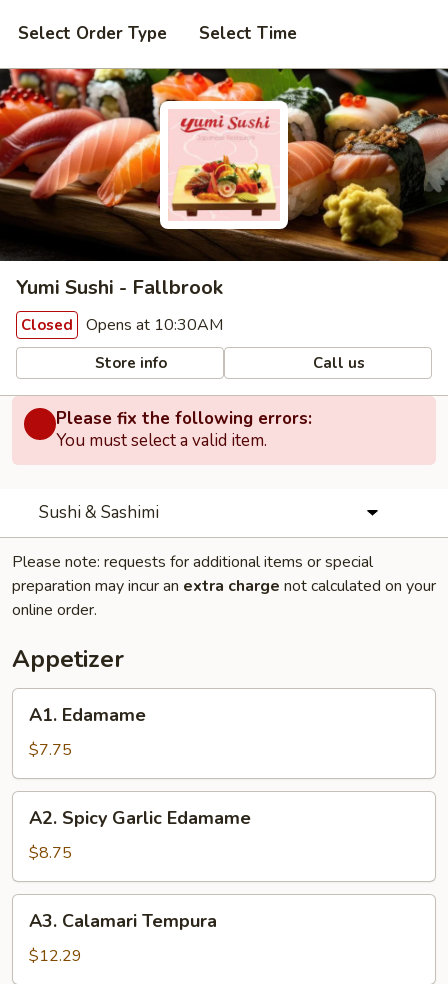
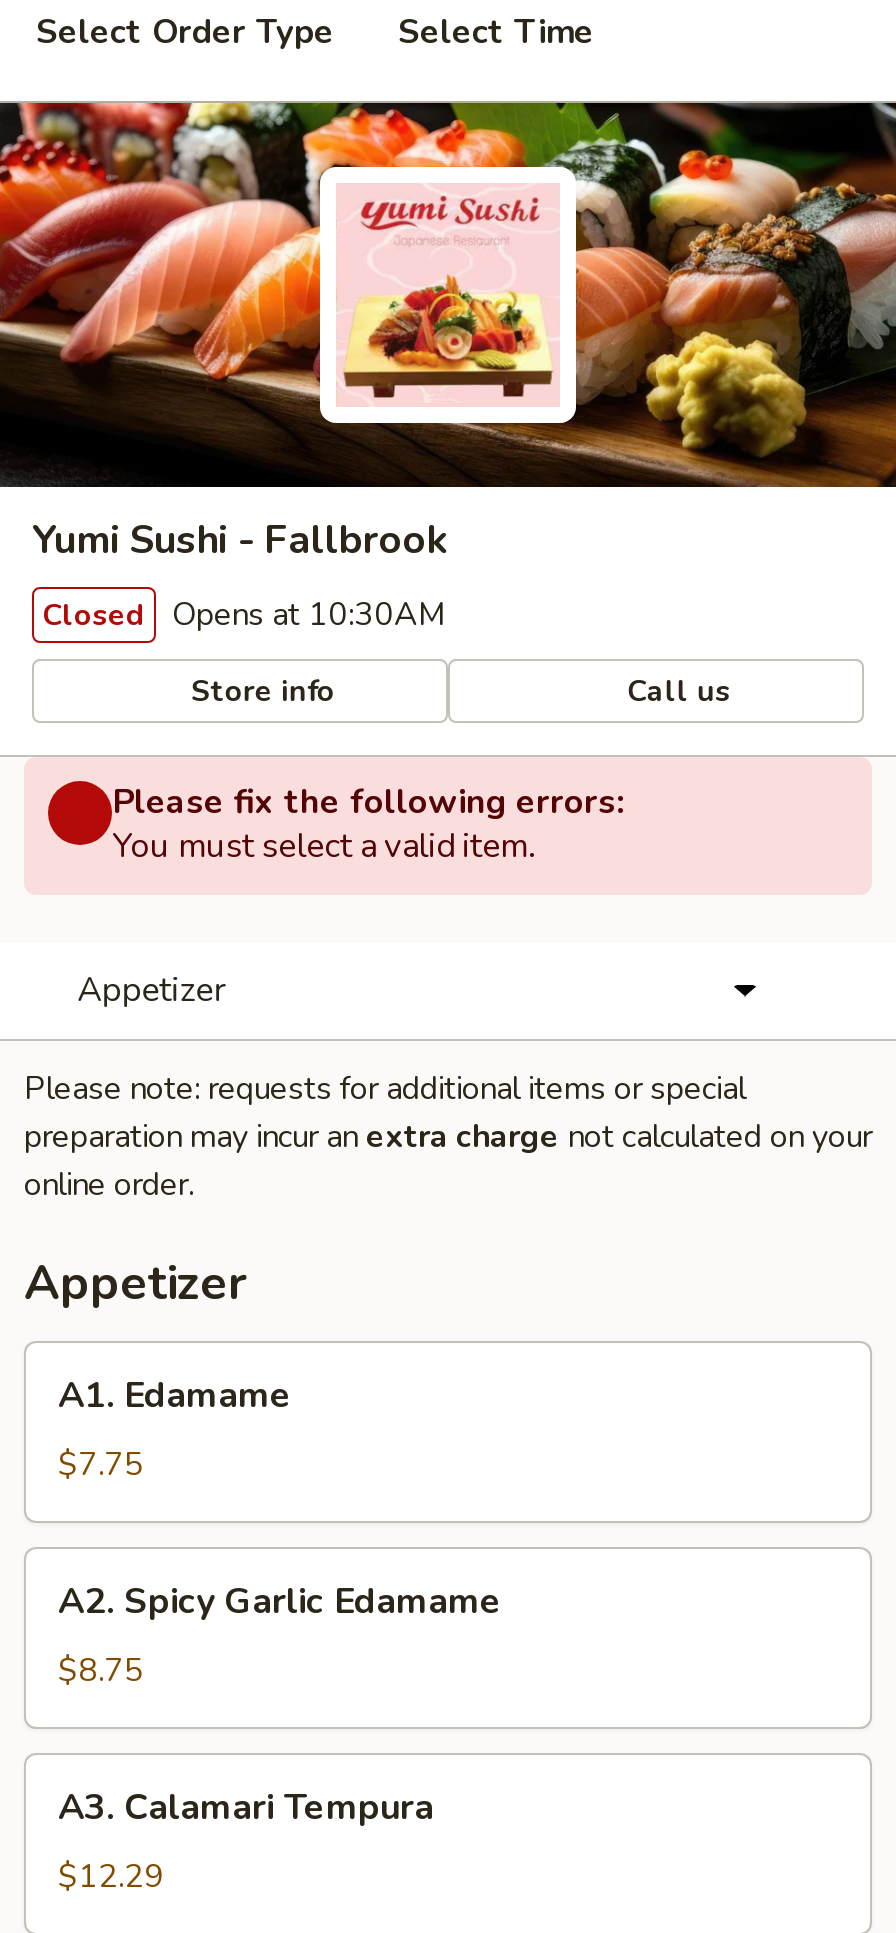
[39,501,159,524] Sushi & Sashimi -> [77,967,227,1013] Appetizer

